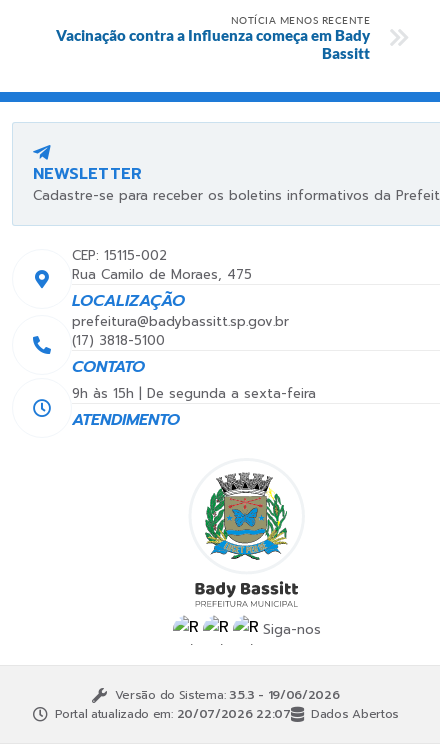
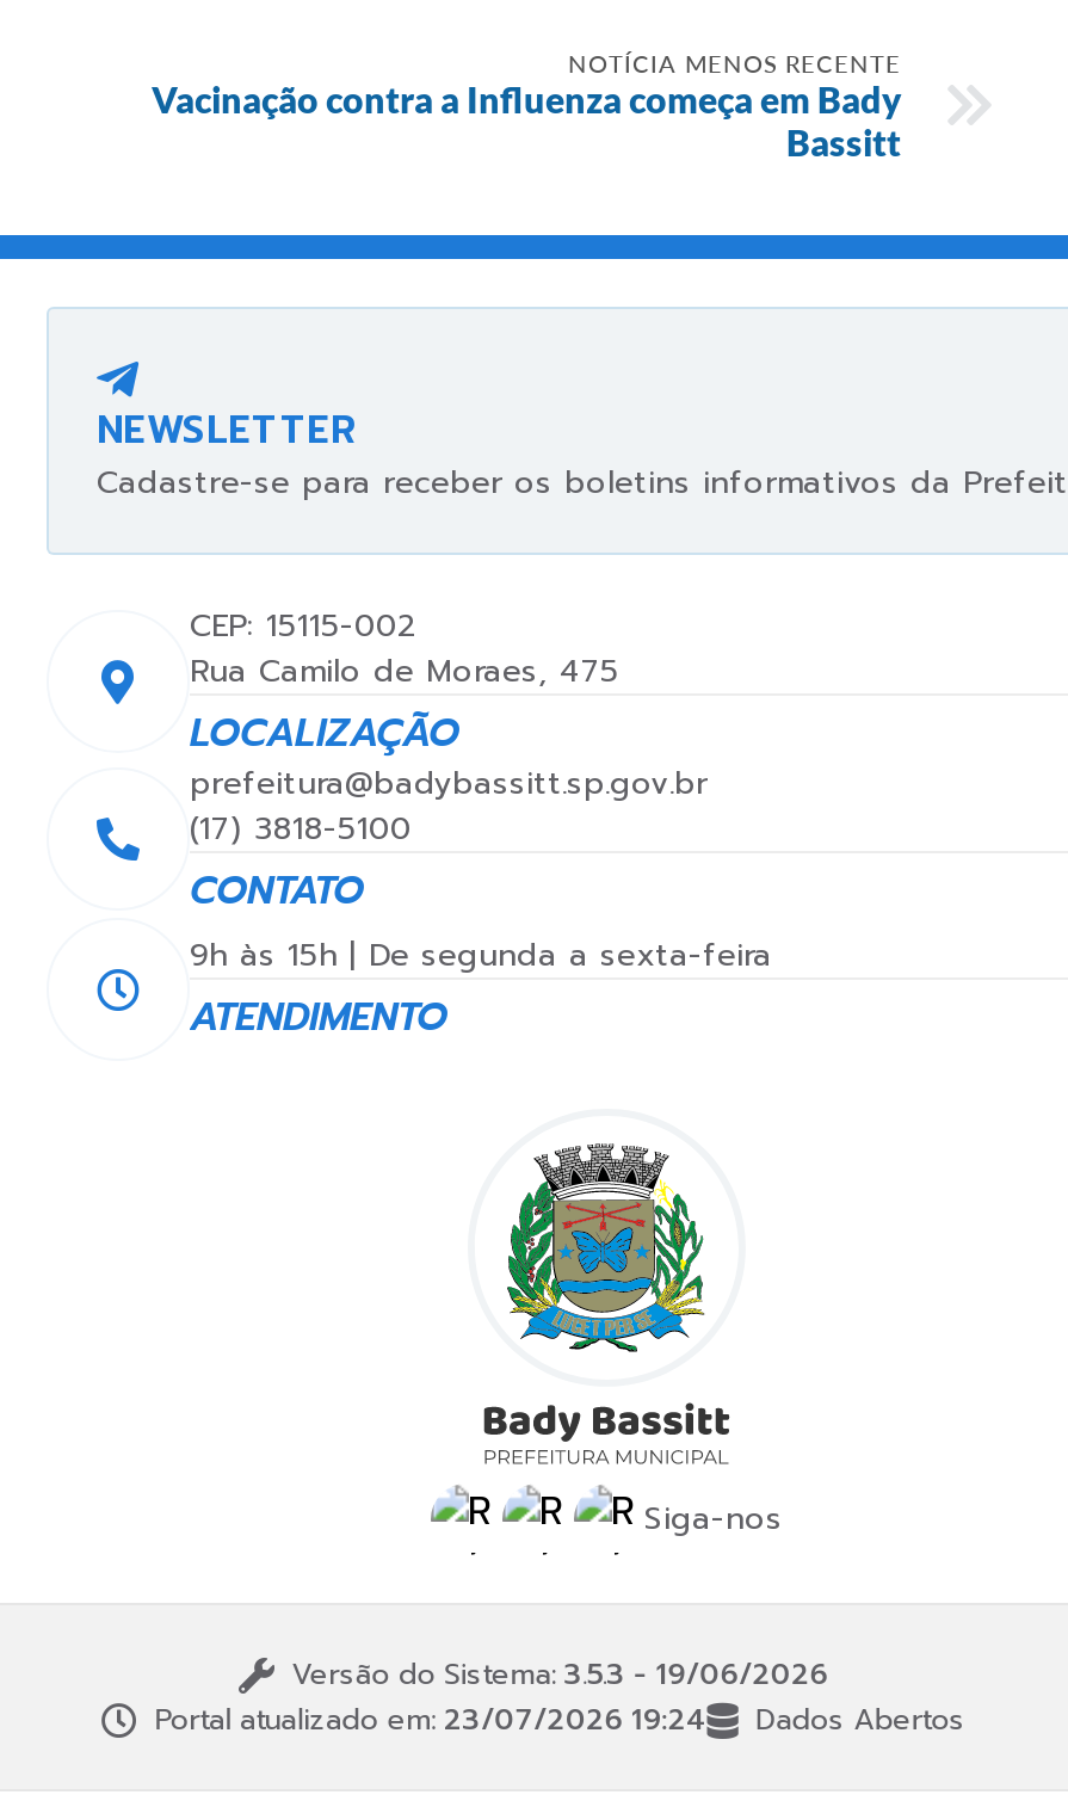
[55,705,291,723] Portal atualizado em: 20/07/2026 22:07 -> [154,1699,707,1742] Portal atualizado em: 23/07/2026 19:24

